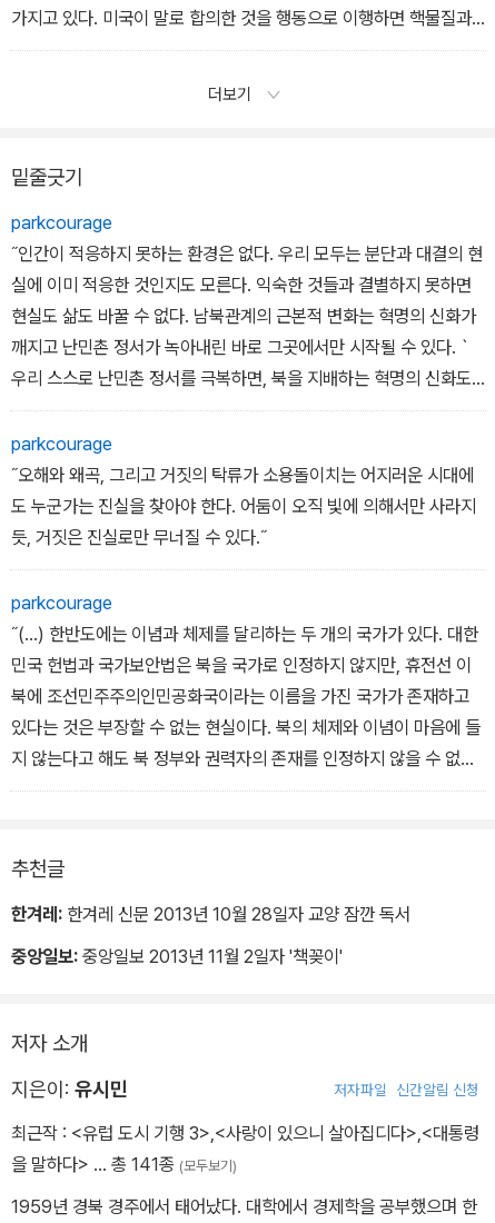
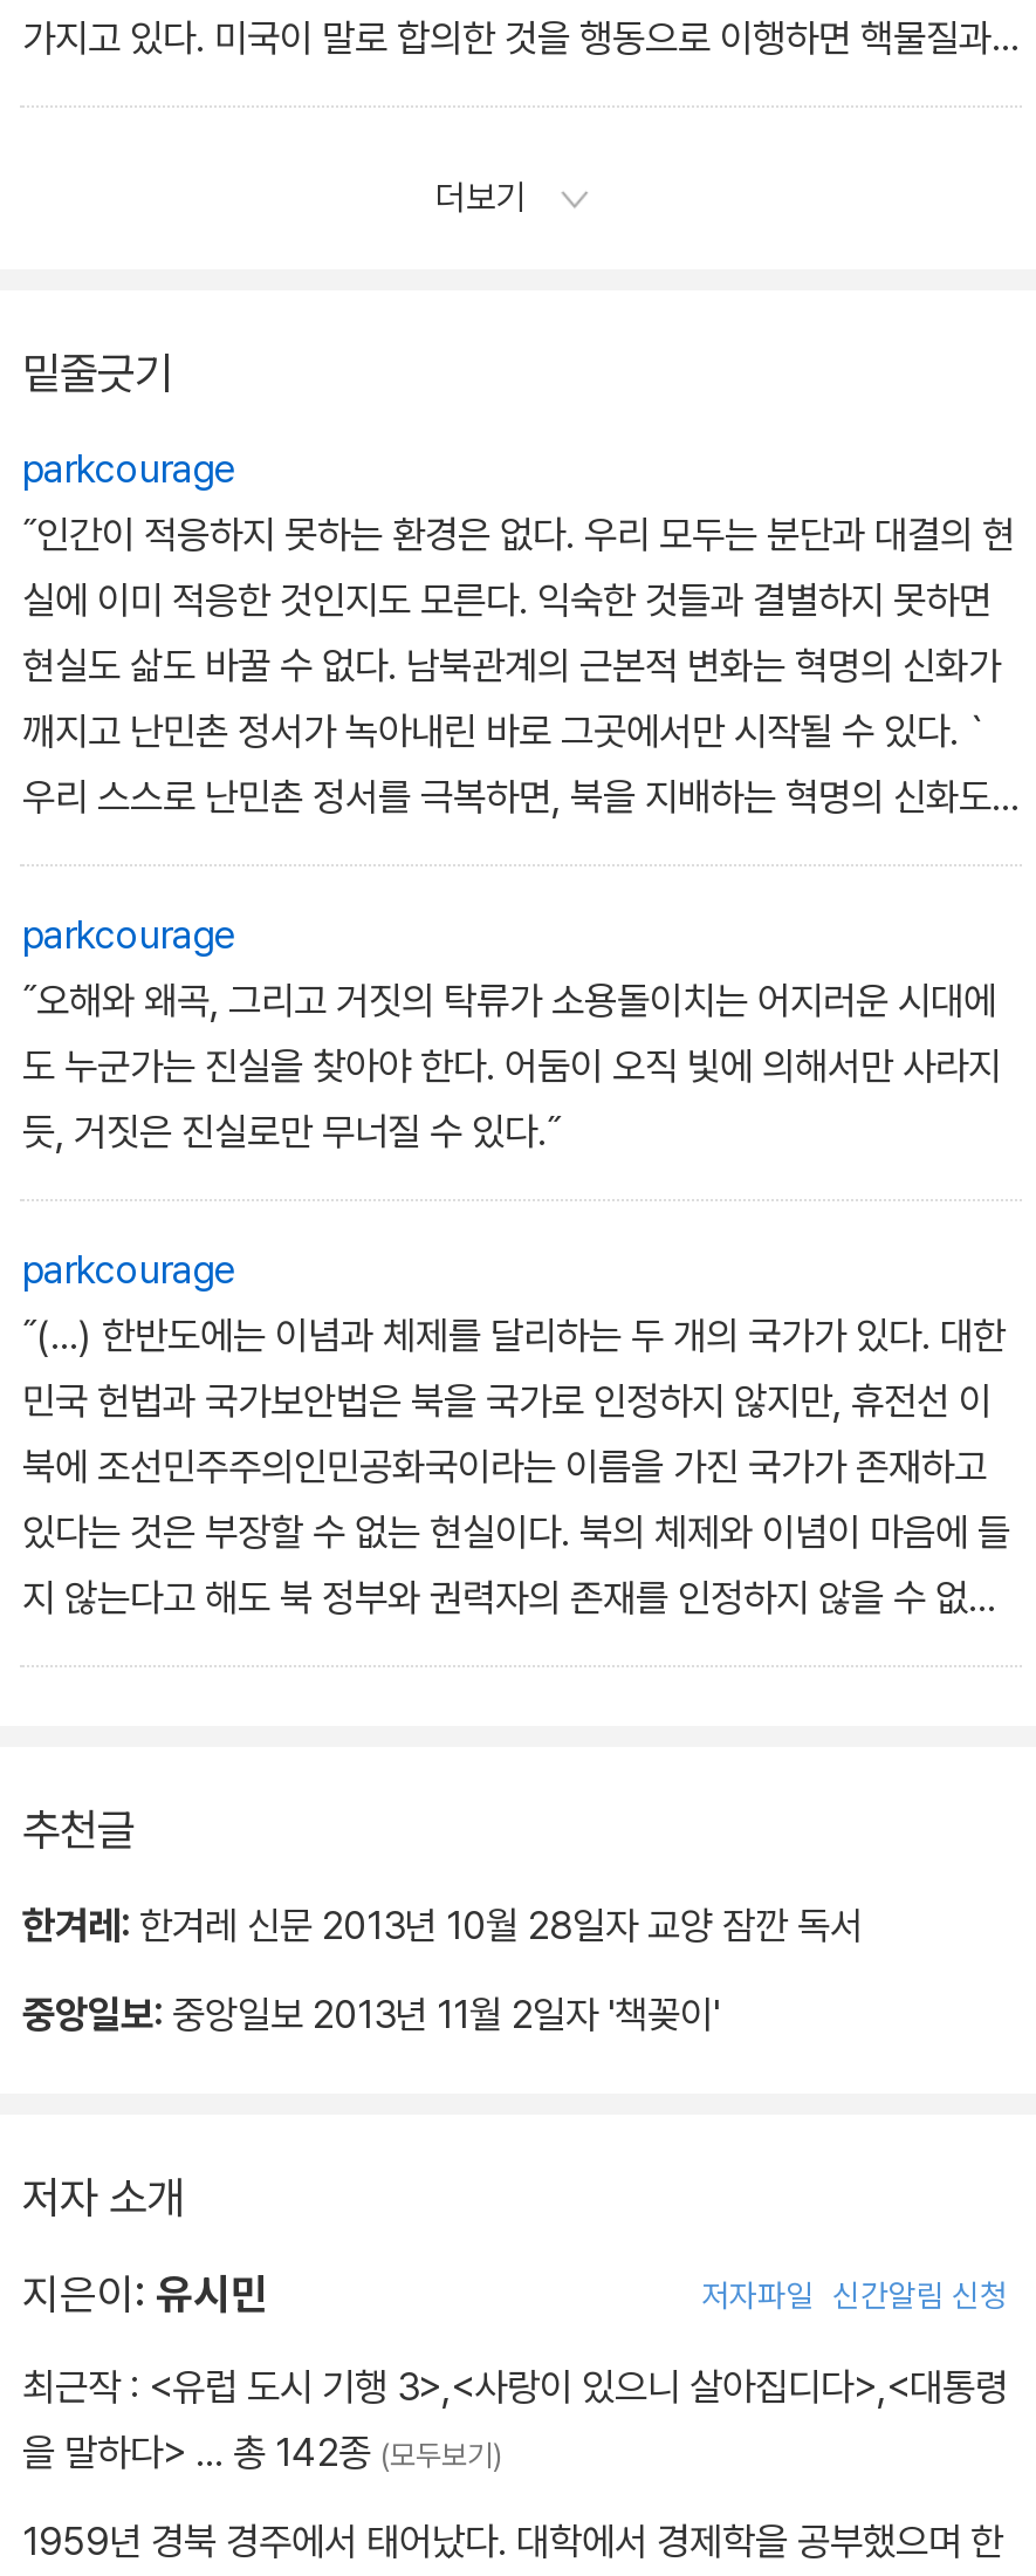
[11,1153,237,1175] 을 말하다> … 총 141종 (모두보기) -> [22,2429,502,2476] 을 말하다> … 총 142종 (모두보기)

